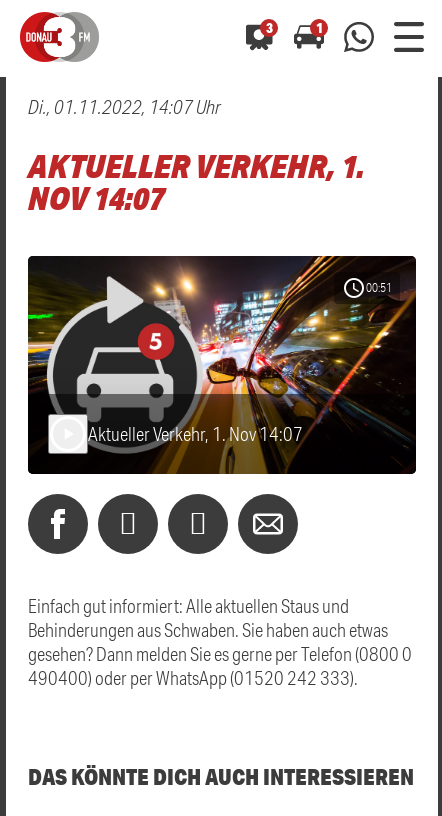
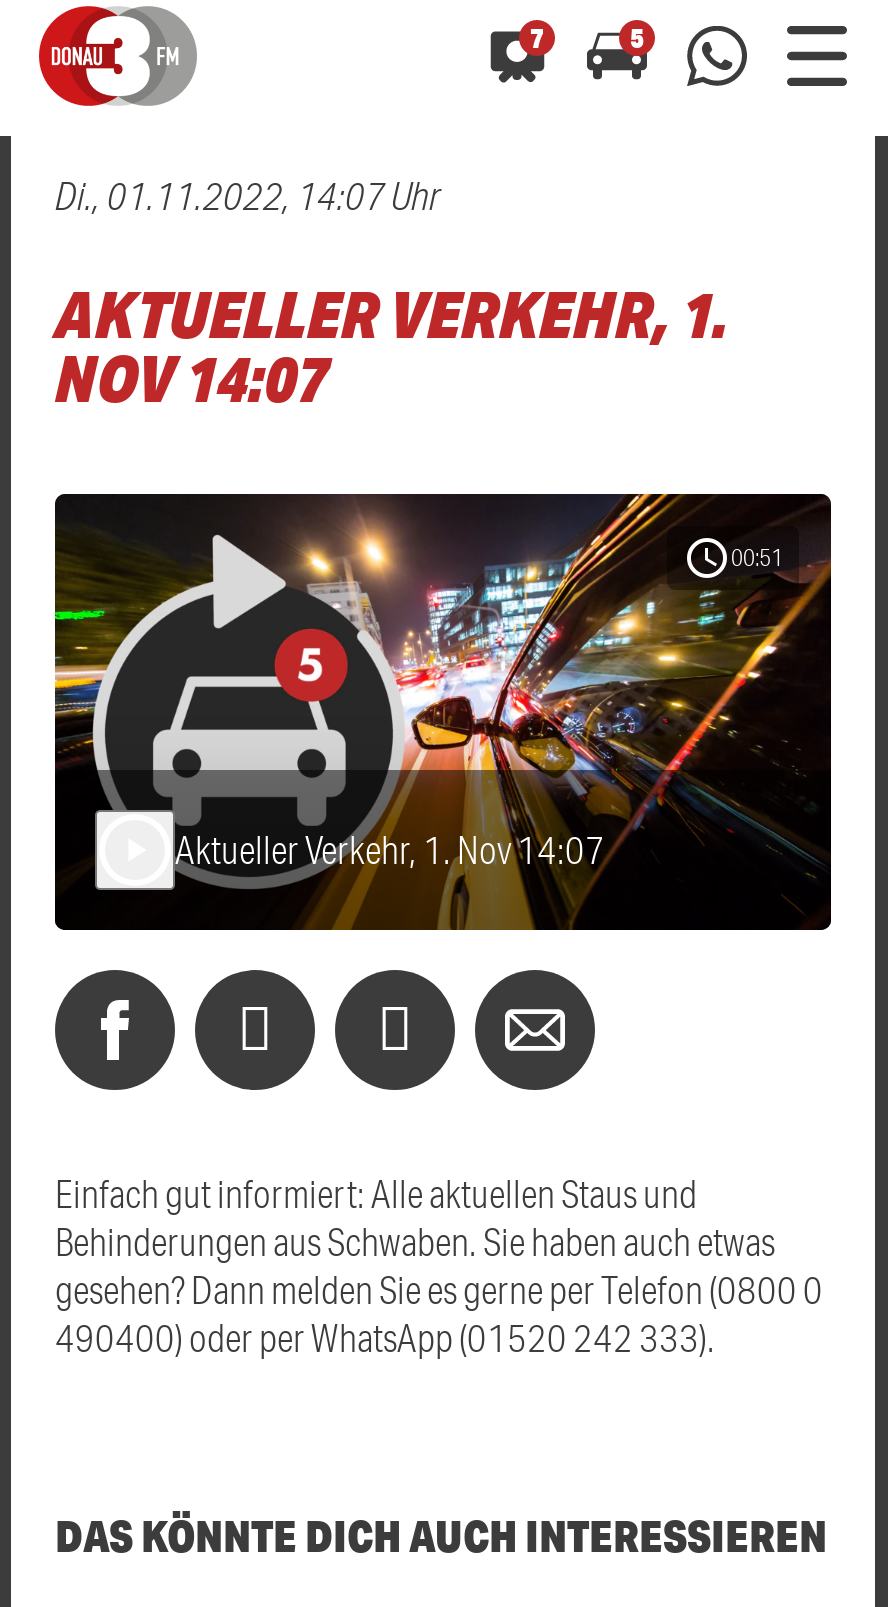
[265,19,272,37] 3 -> [530,20,544,56] 7
[315,19,322,37] 1 -> [630,20,644,56] 5

